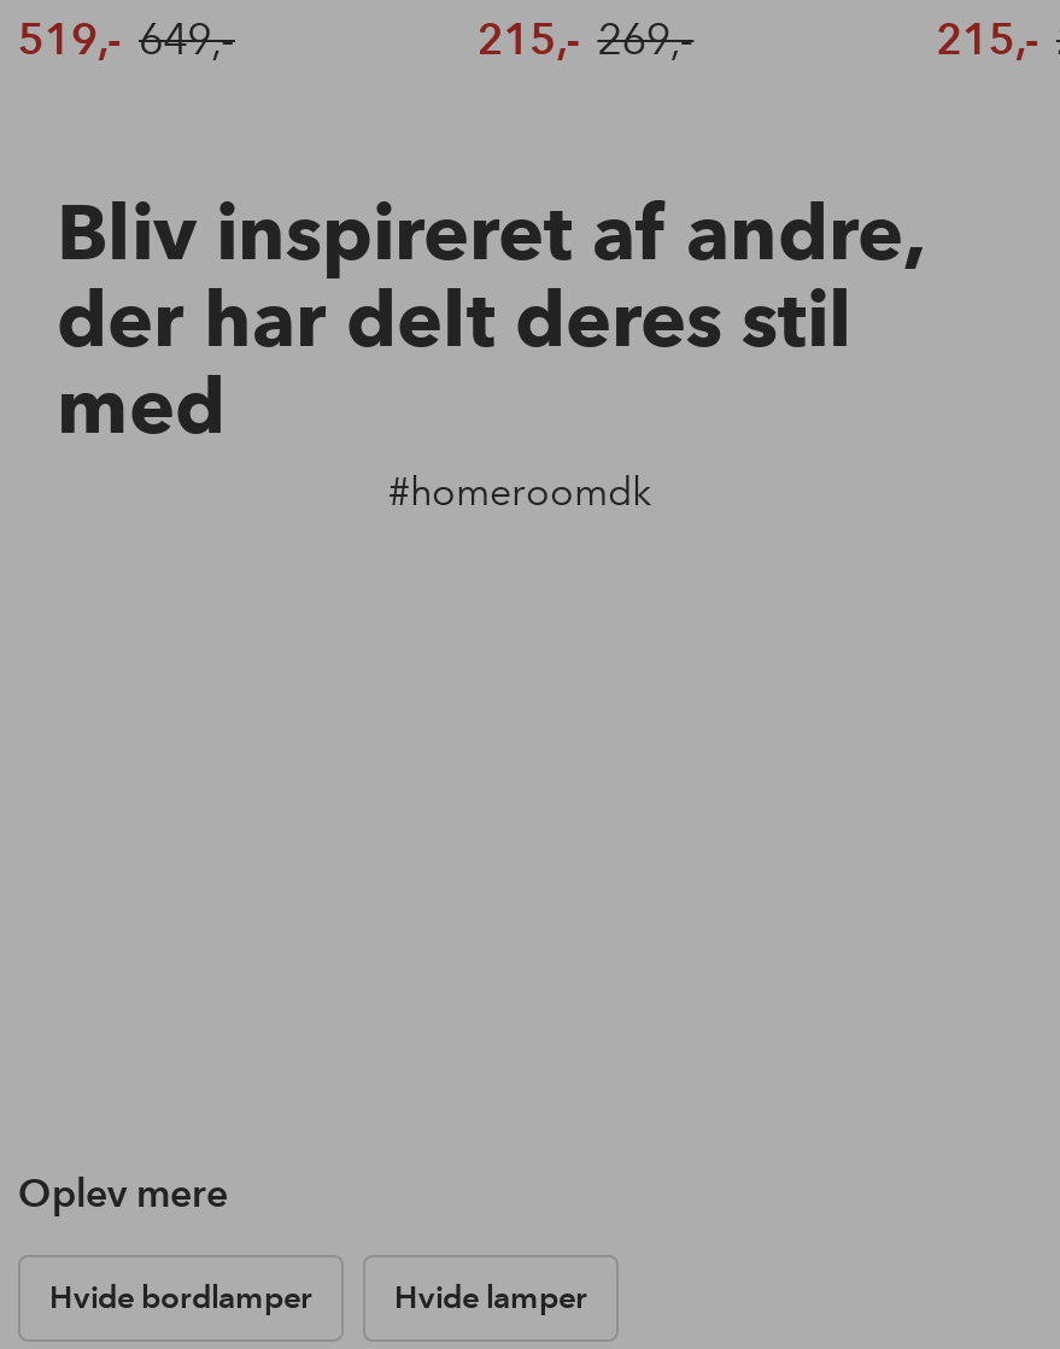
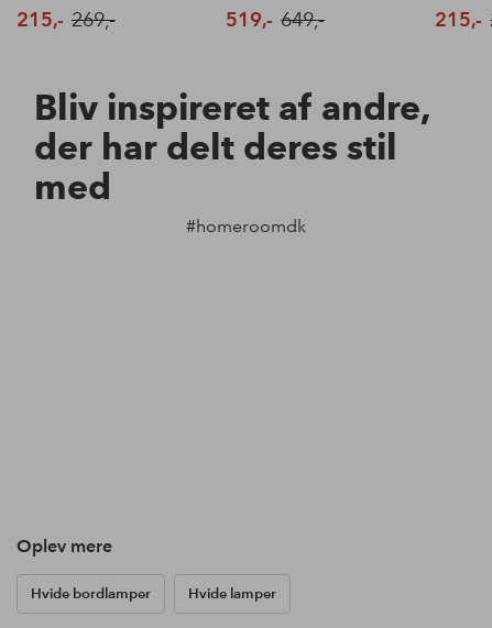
[18,13,235,66] 519,- 649,- -> [17,7,116,32] 215,- 269,-
[477,13,694,66] 215,- 269,- -> [226,7,325,32] 519,- 649,-

